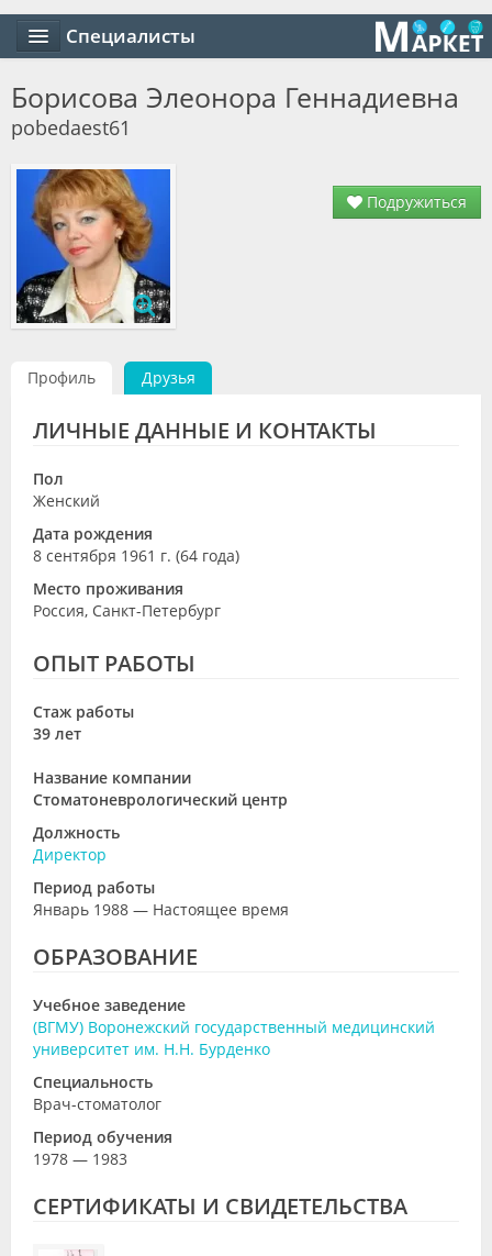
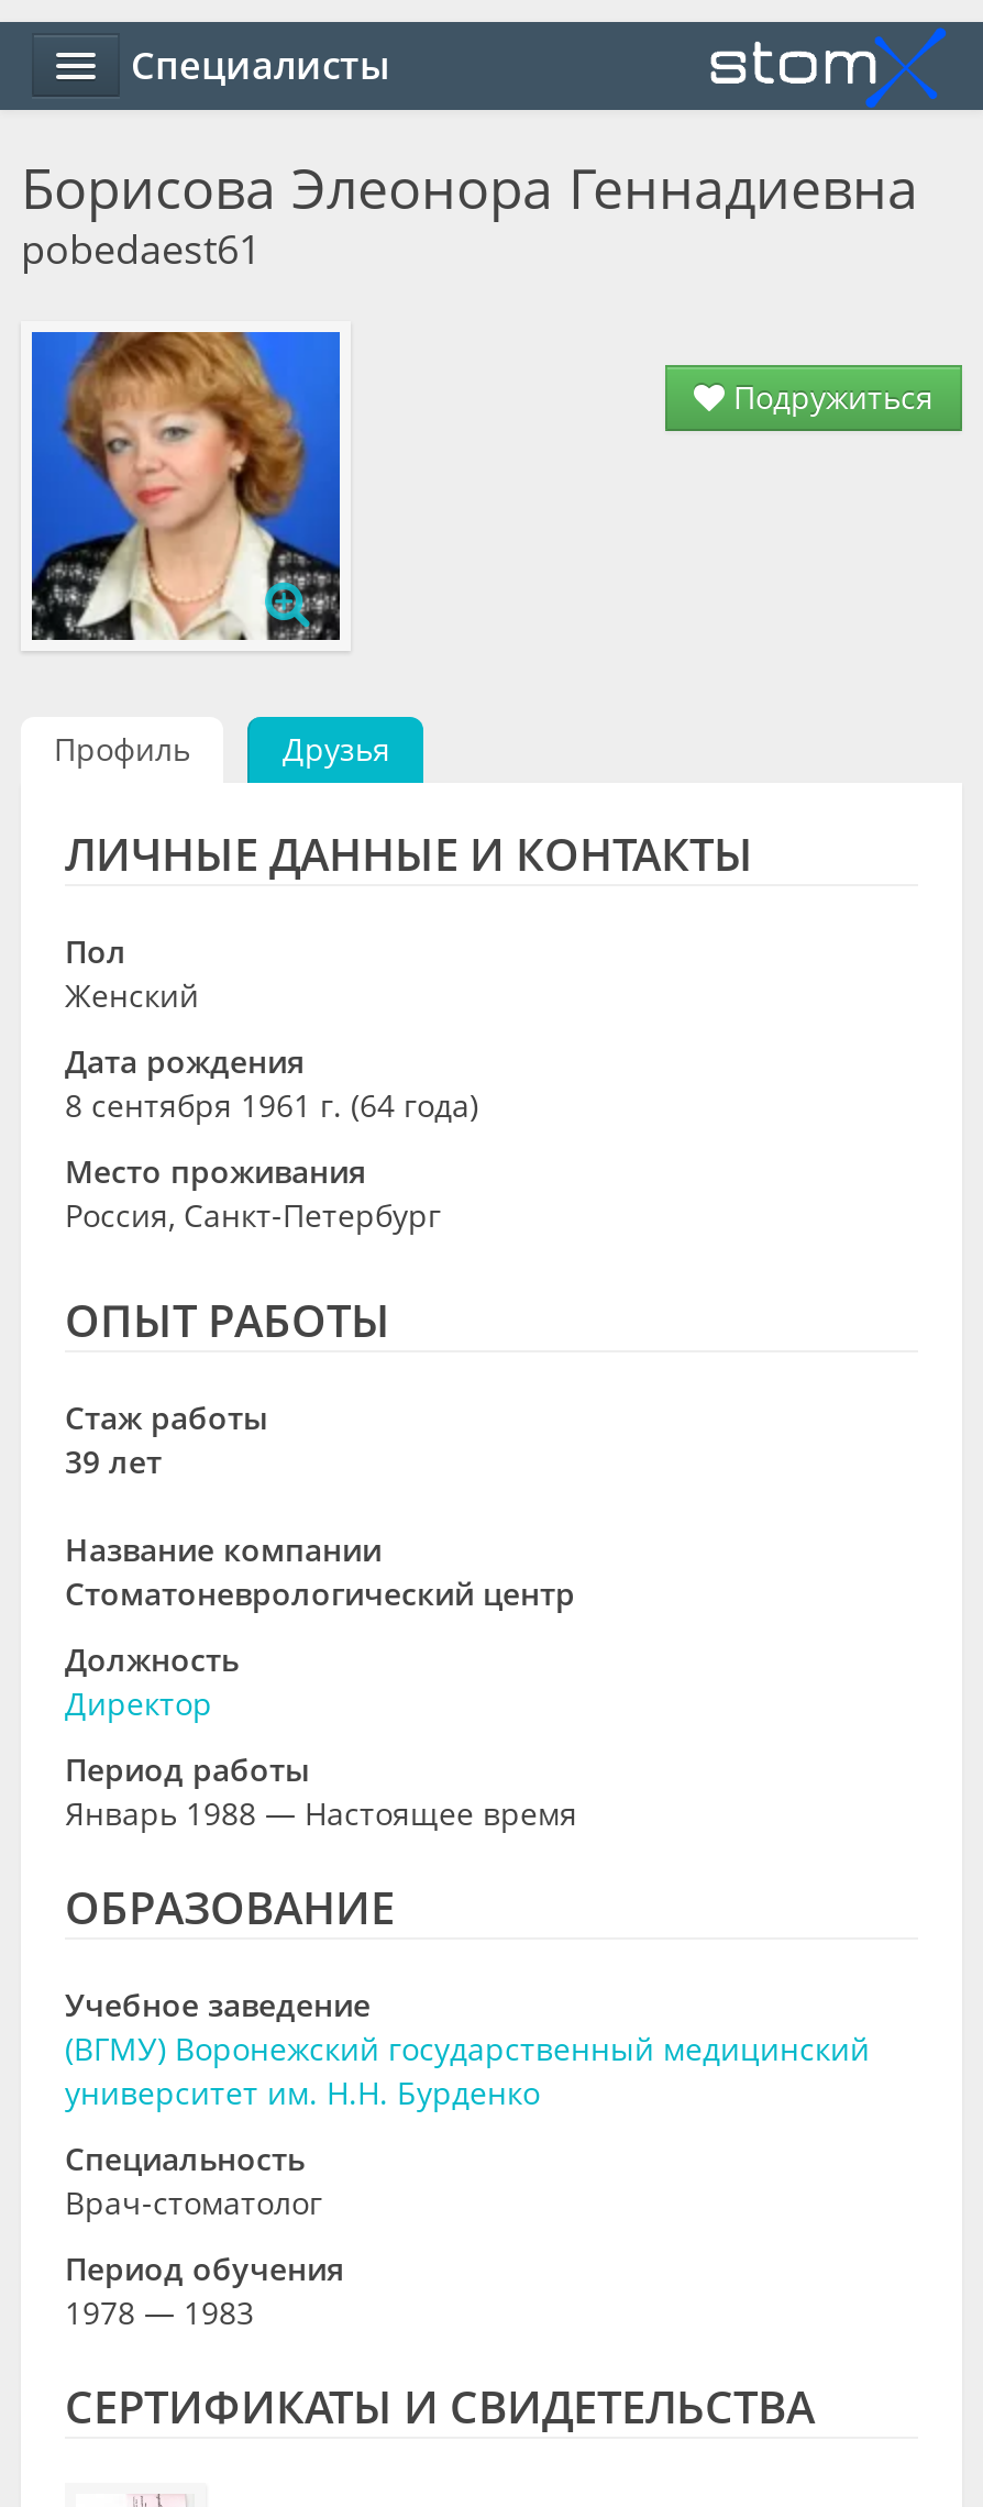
[356,18,484,58] [image] -> [709,26,967,110] [image]

